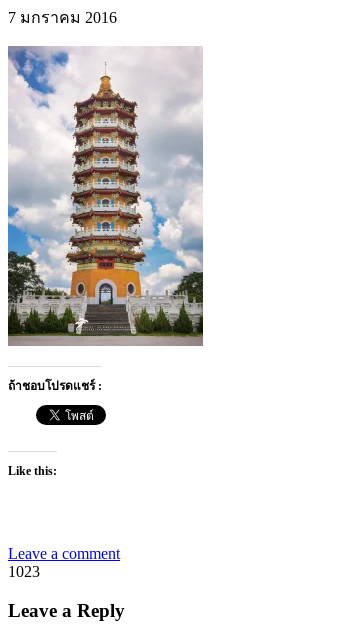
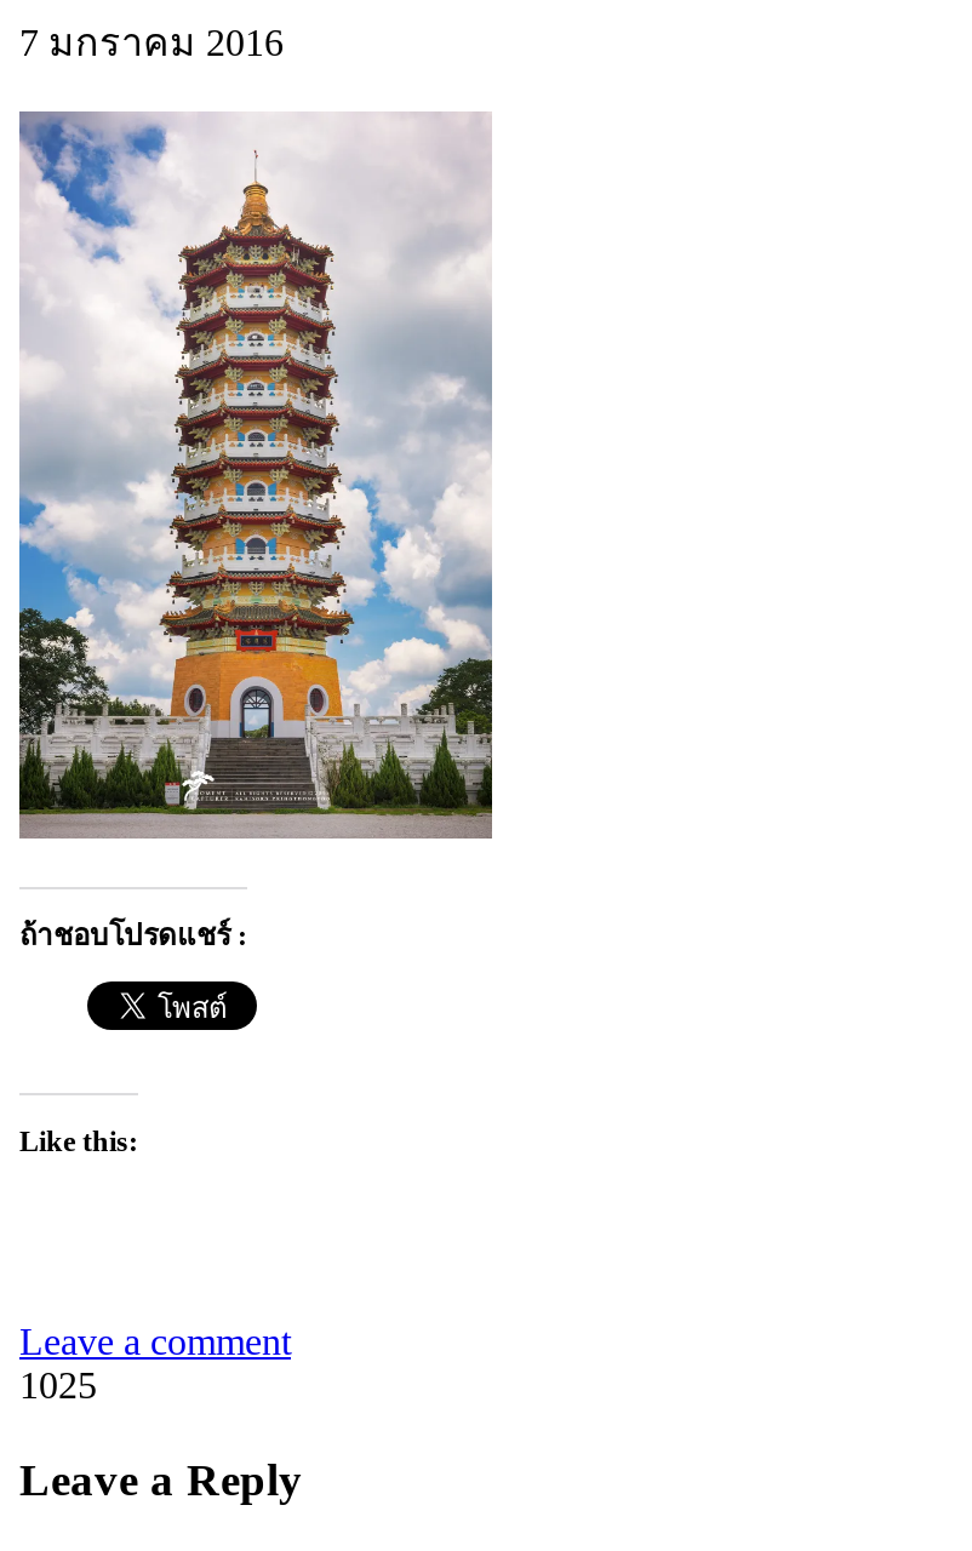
[8,563,40,580] 1023 -> [19,1364,97,1405] 1025

